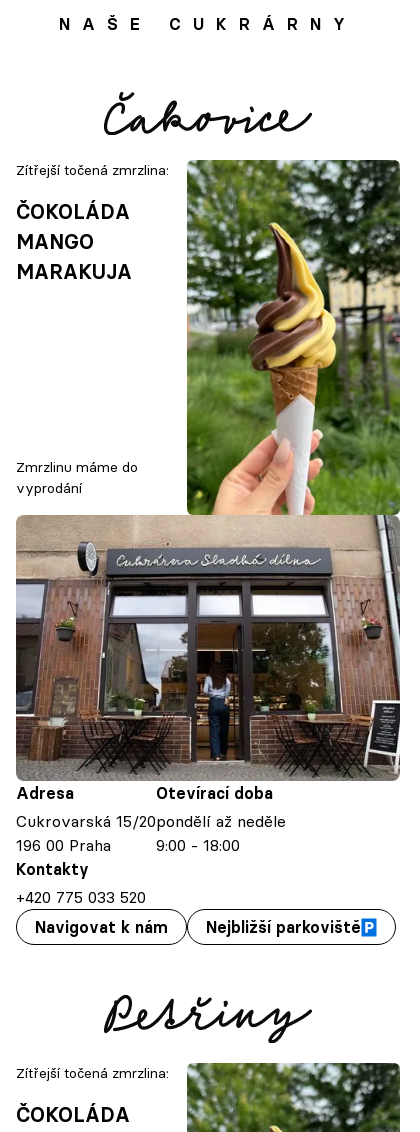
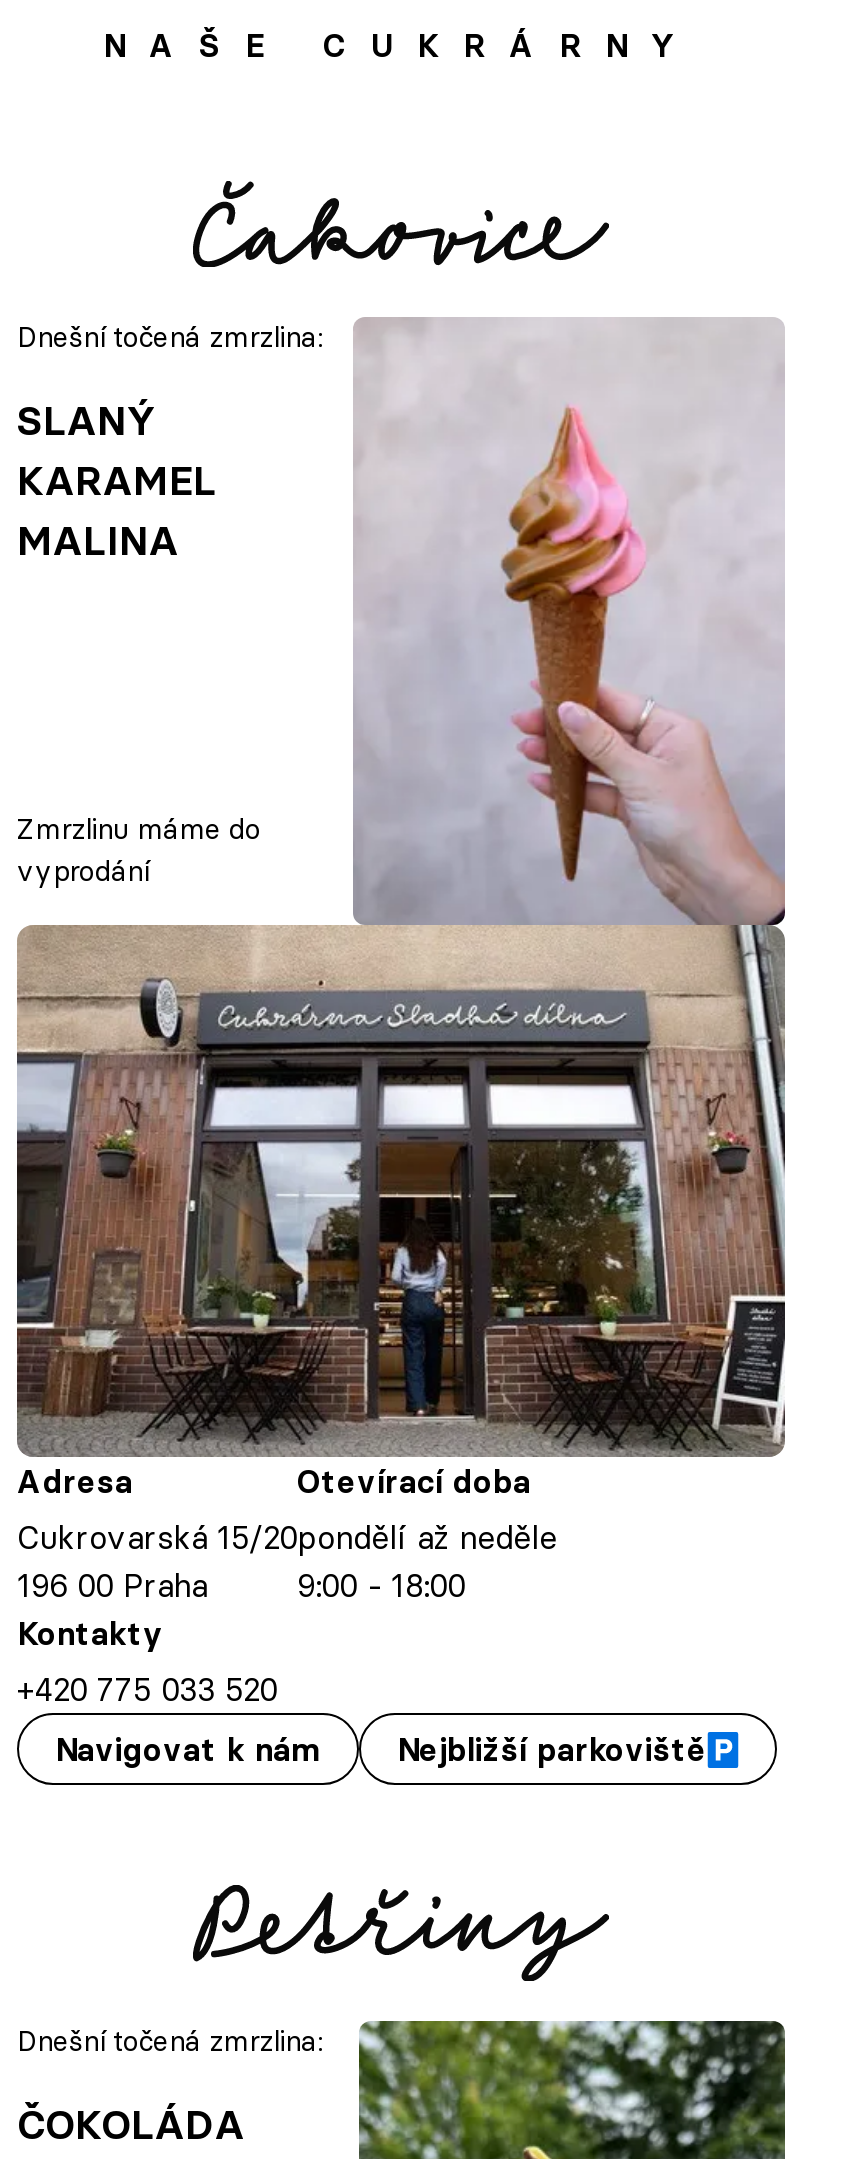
[16,159,401,516] [image] | Zítřejší točená zmrzlina: -> [17,317,785,925] [image] | Dnešní točená zmrzlina:
[16,200,132,284] ČOKOLÁDA | MANGO | MARAKUJA -> [17,397,217,565] SLANÝ | KARAMEL | MALINA
[16,1064,169,1082] Zítřejší točená zmrzlina: -> [17,2023,323,2059] Dnešní točená zmrzlina:

